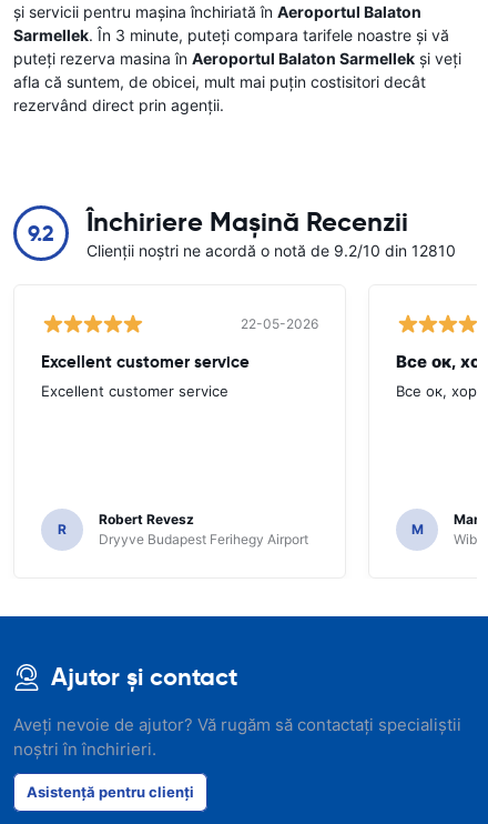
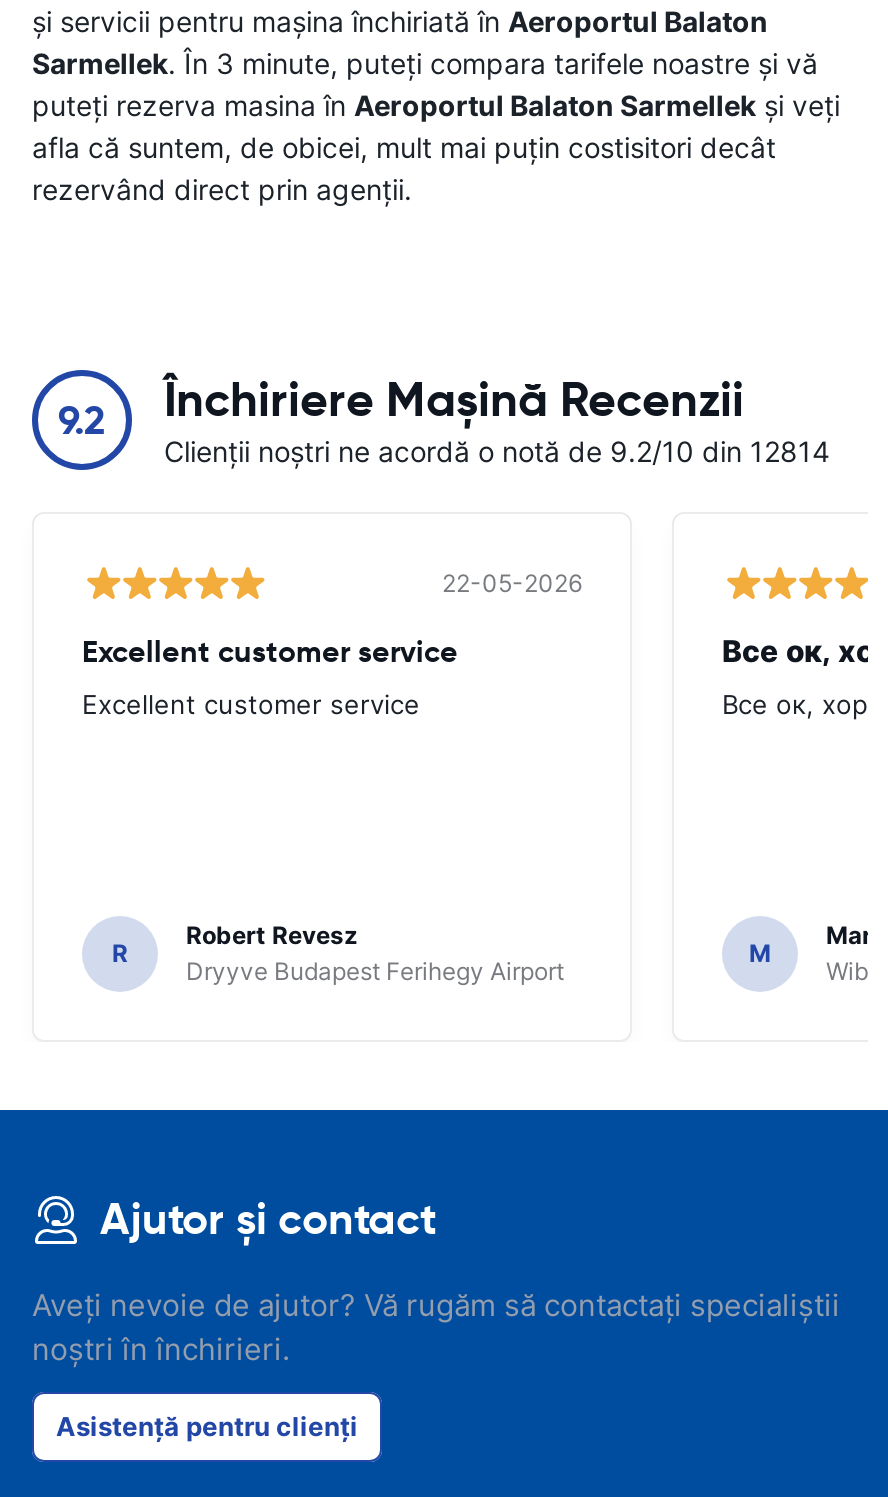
[87,241,456,260] Clienții noștri ne acordă o notă de 9.2/10 din 12810 -> [164,434,830,468] Clienții noștri ne acordă o notă de 9.2/10 din 12814

